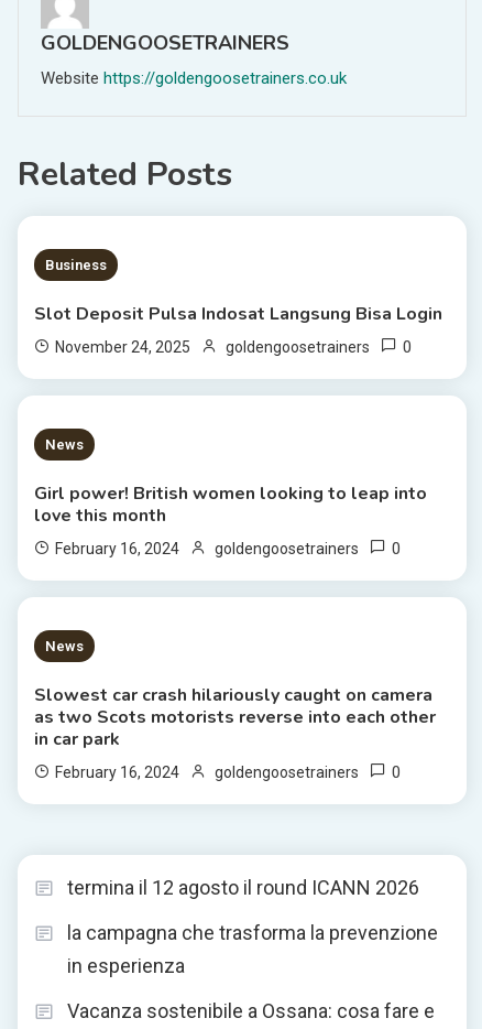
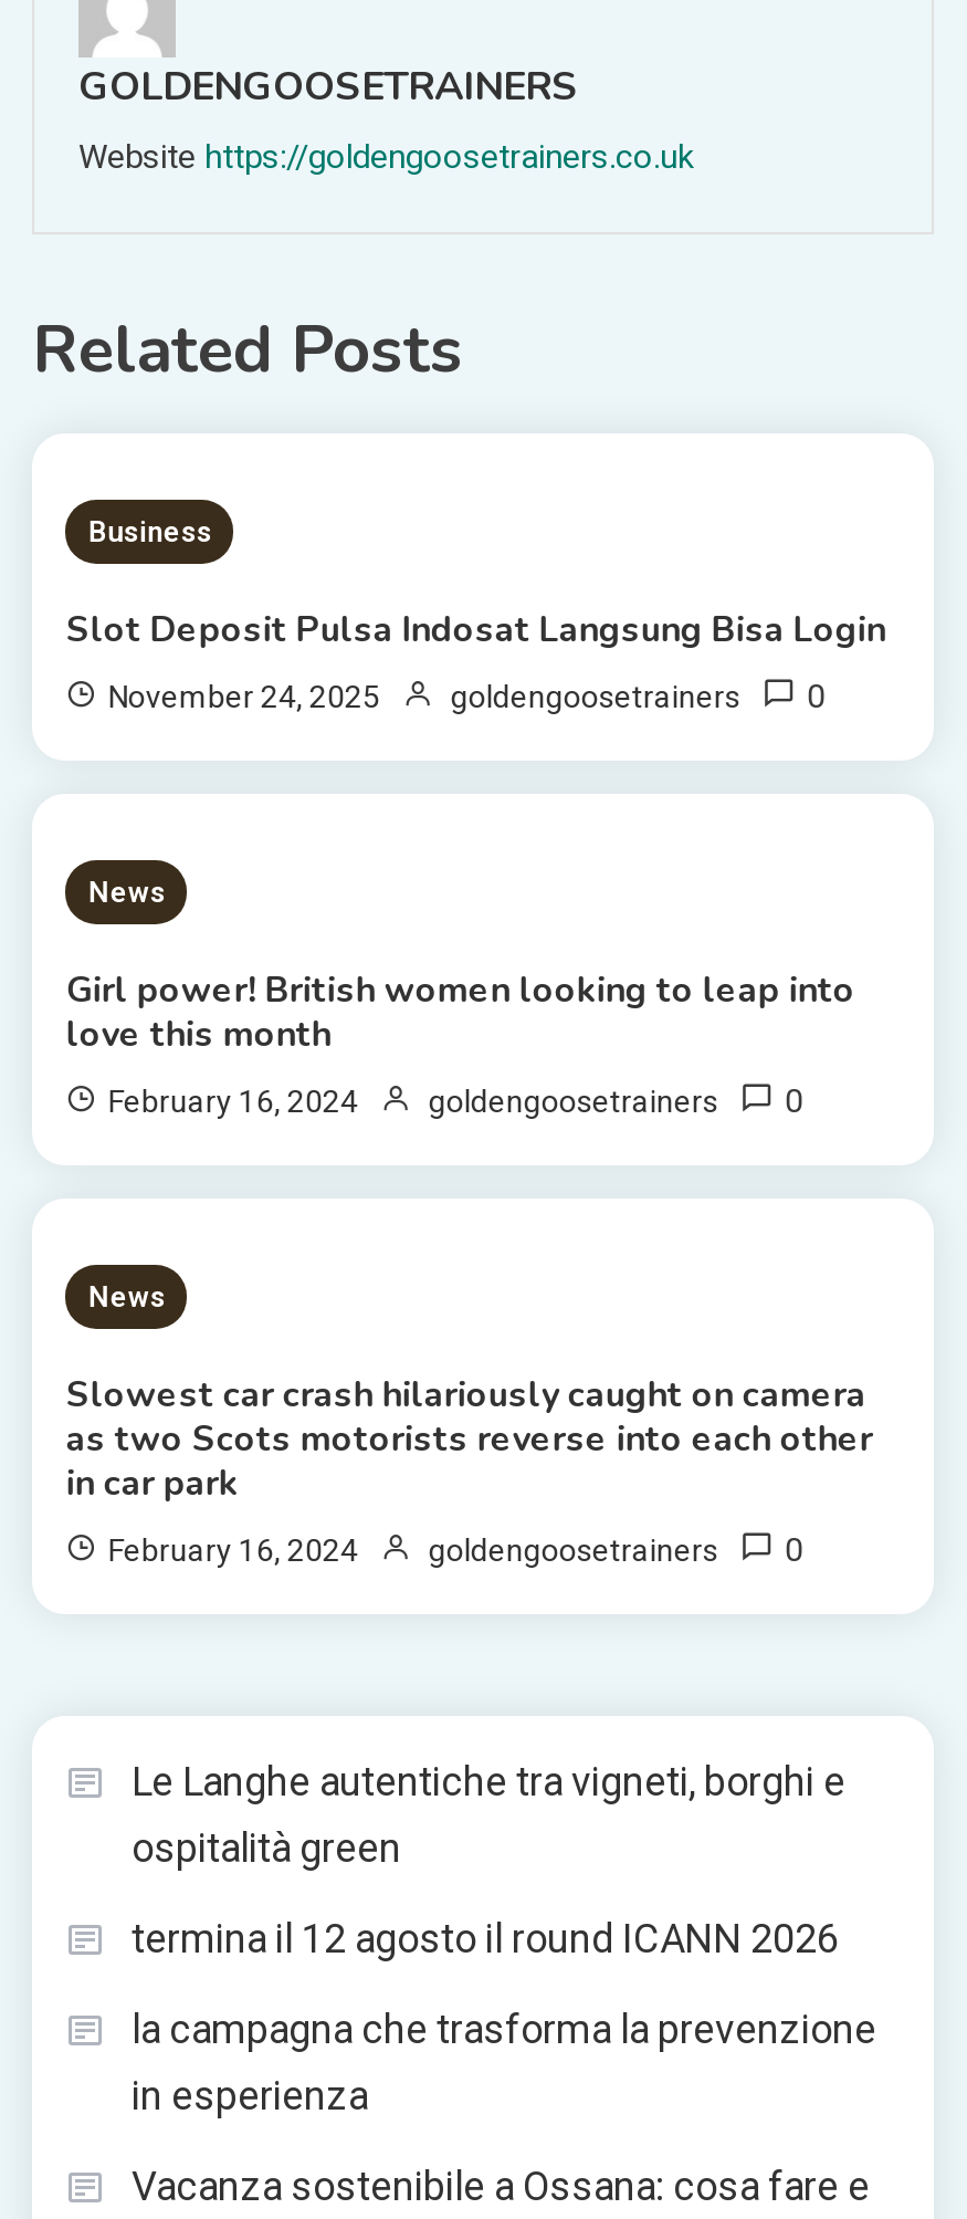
none -> [132,1758,845,1871] Le Langhe autentiche tra vigneti, borghi e | ospitalità green

